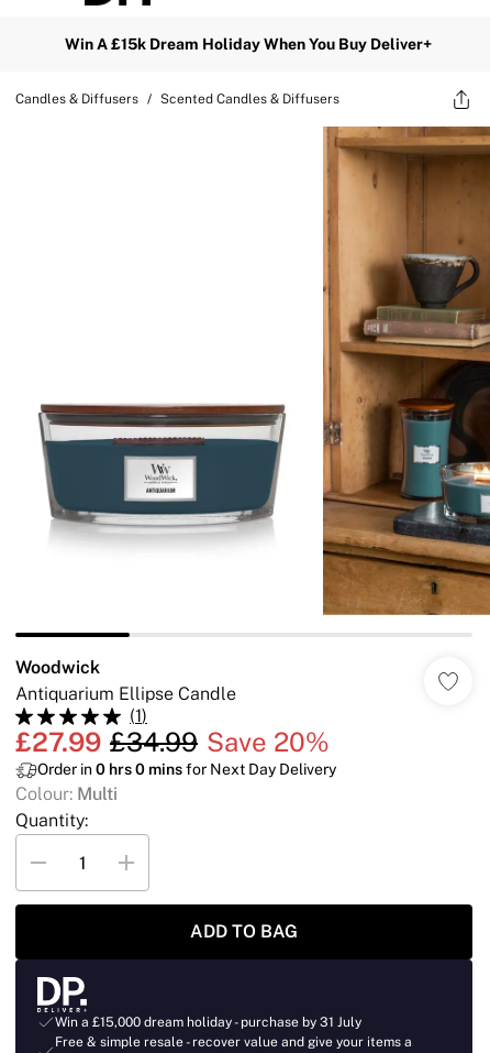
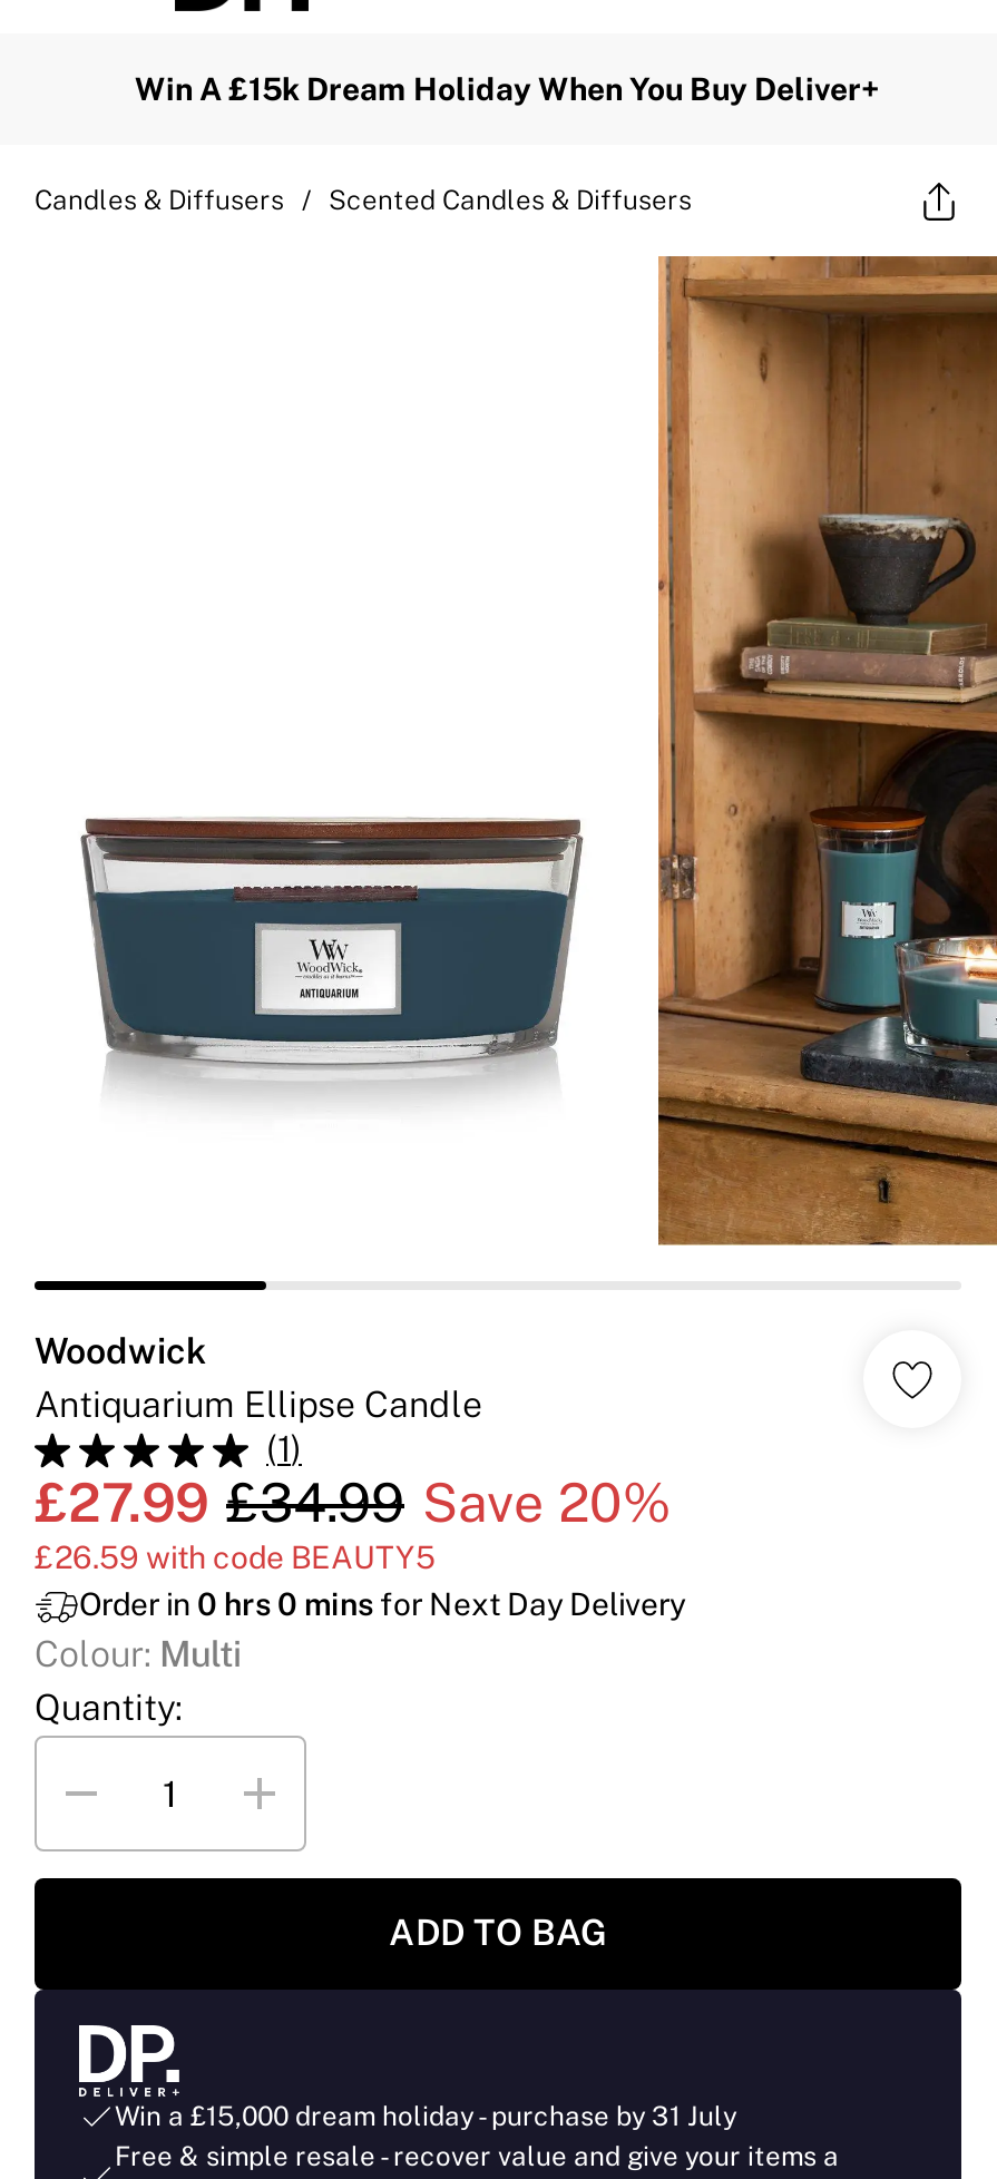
none -> [35,1540,436,1575] £26.59 with code BEAUTY5

